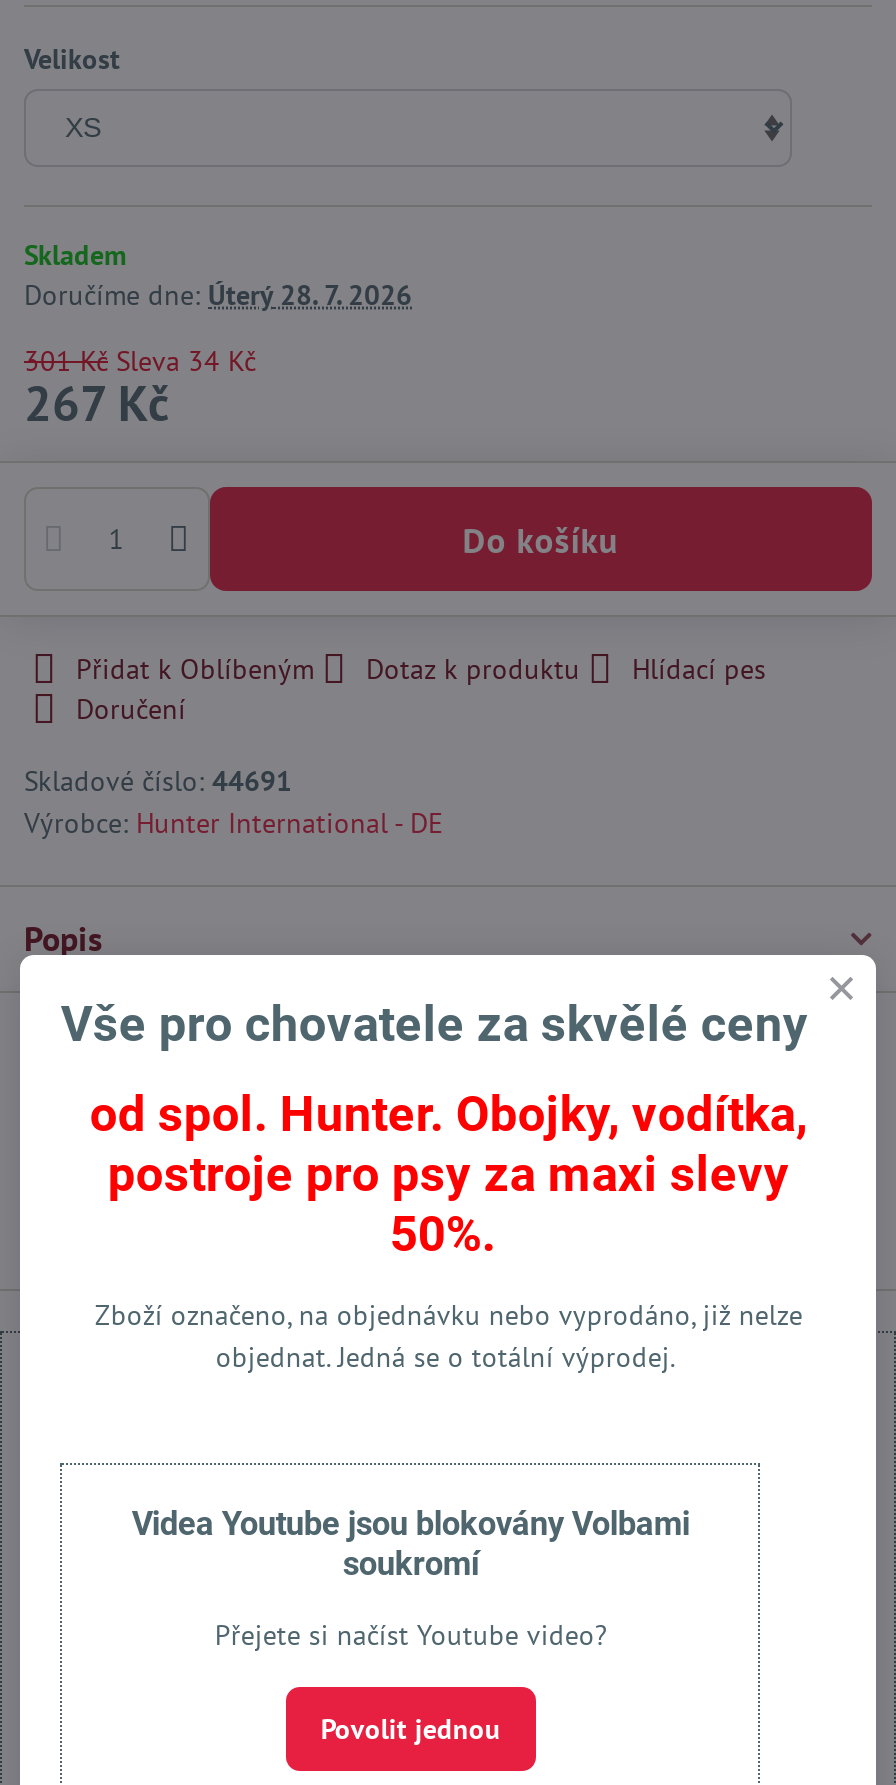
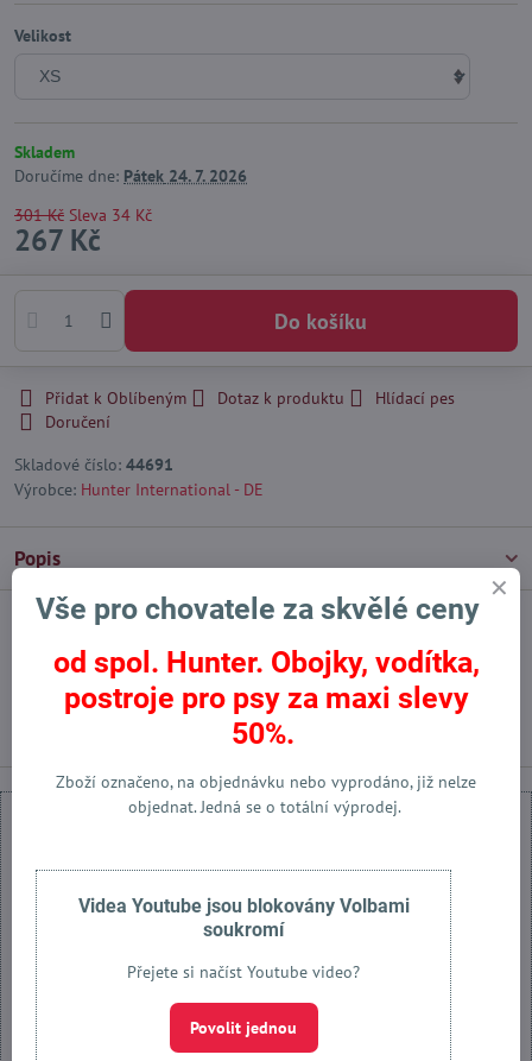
[24,277,412,313] Doručíme dne: Úterý 28. 7. 2026 -> [14,165,247,187] Doručíme dne: Pátek 24. 7. 2026

